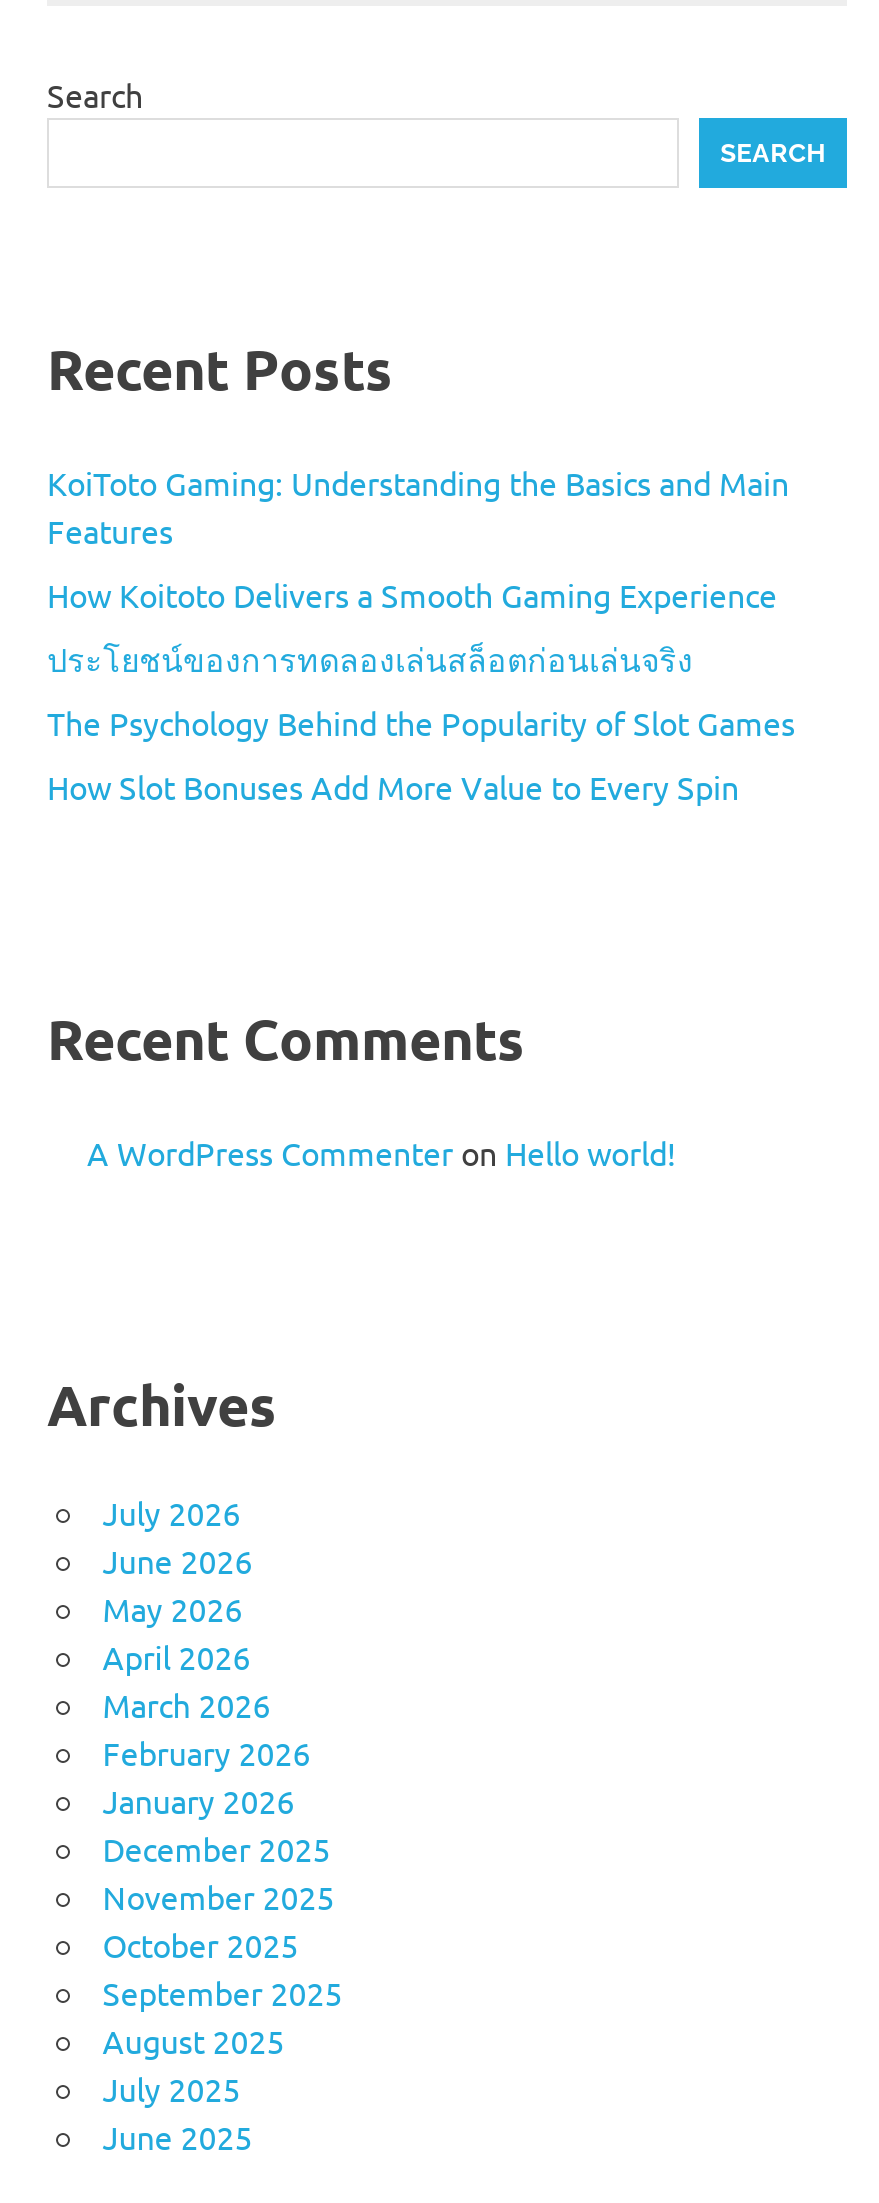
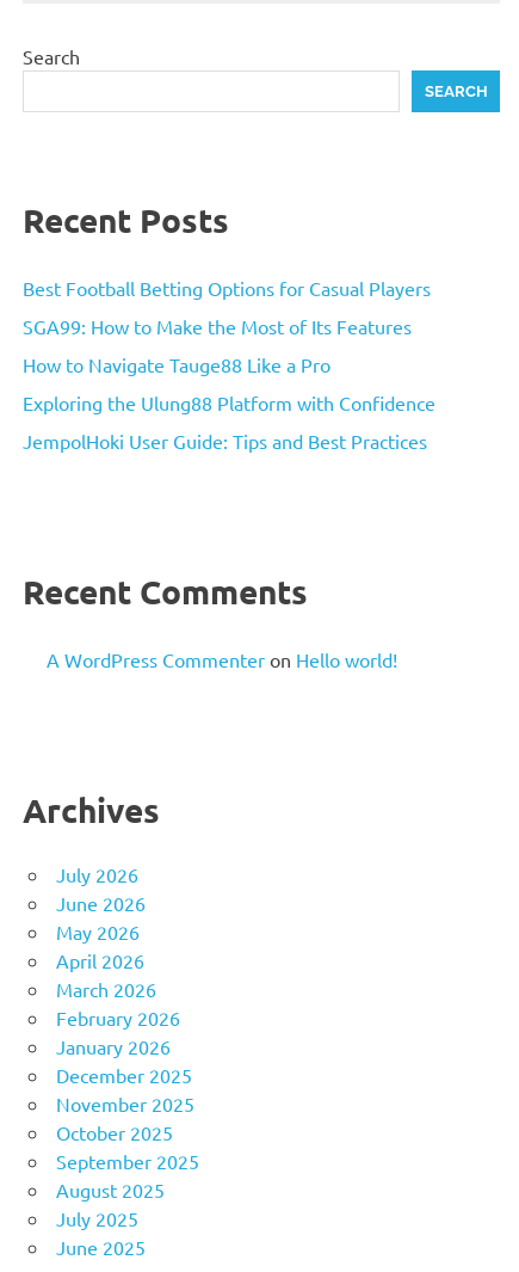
[47,462,789,550] KoiToto Gaming: Understanding the Basics and Main | Features -> [23,276,431,300] Best Football Betting Options for Casual Players
[47,574,777,614] How Koitoto Delivers a Smooth Gaming Experience -> [23,314,412,338] SGA99: How to Make the Most of Its Features
[47,638,693,678] ประโยชน์ของการทดลองเล่นสล็อตก่อนเล่นจริง -> [23,353,330,376] How to Navigate Tauge88 Like a Pro
[47,702,795,742] The Psychology Behind the Popularity of Slot Games -> [23,391,435,415] Exploring the Ulung88 Platform with Confidence
[47,766,739,806] How Slot Bonuses Add More Value to Every Spin -> [23,429,427,453] JempolHoki User Guide: Tips and Best Practices

